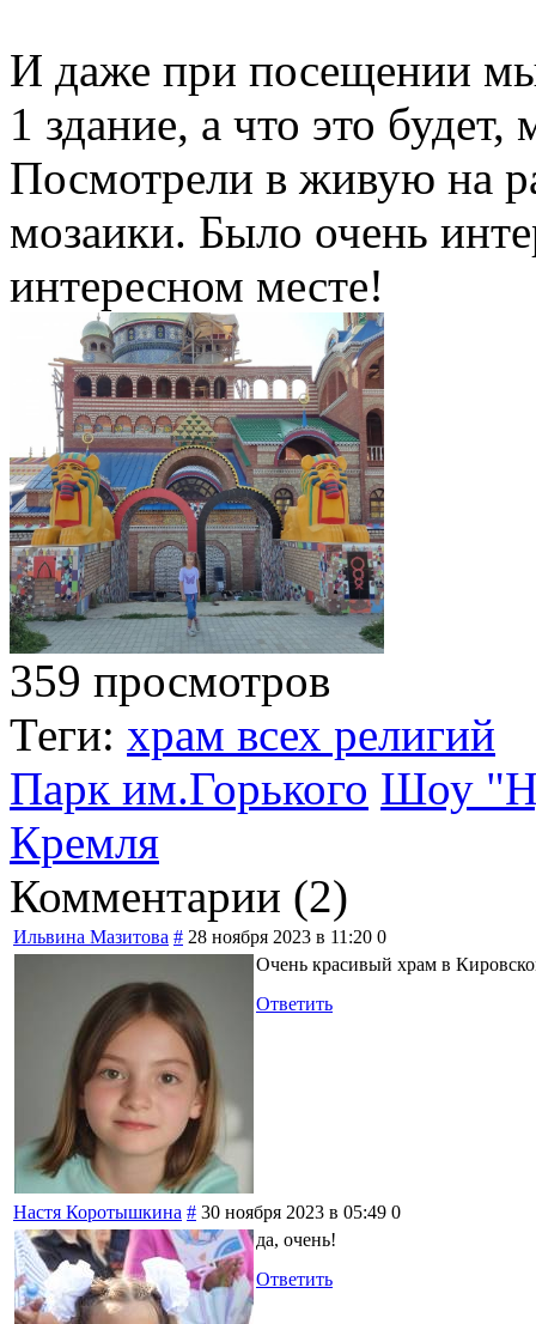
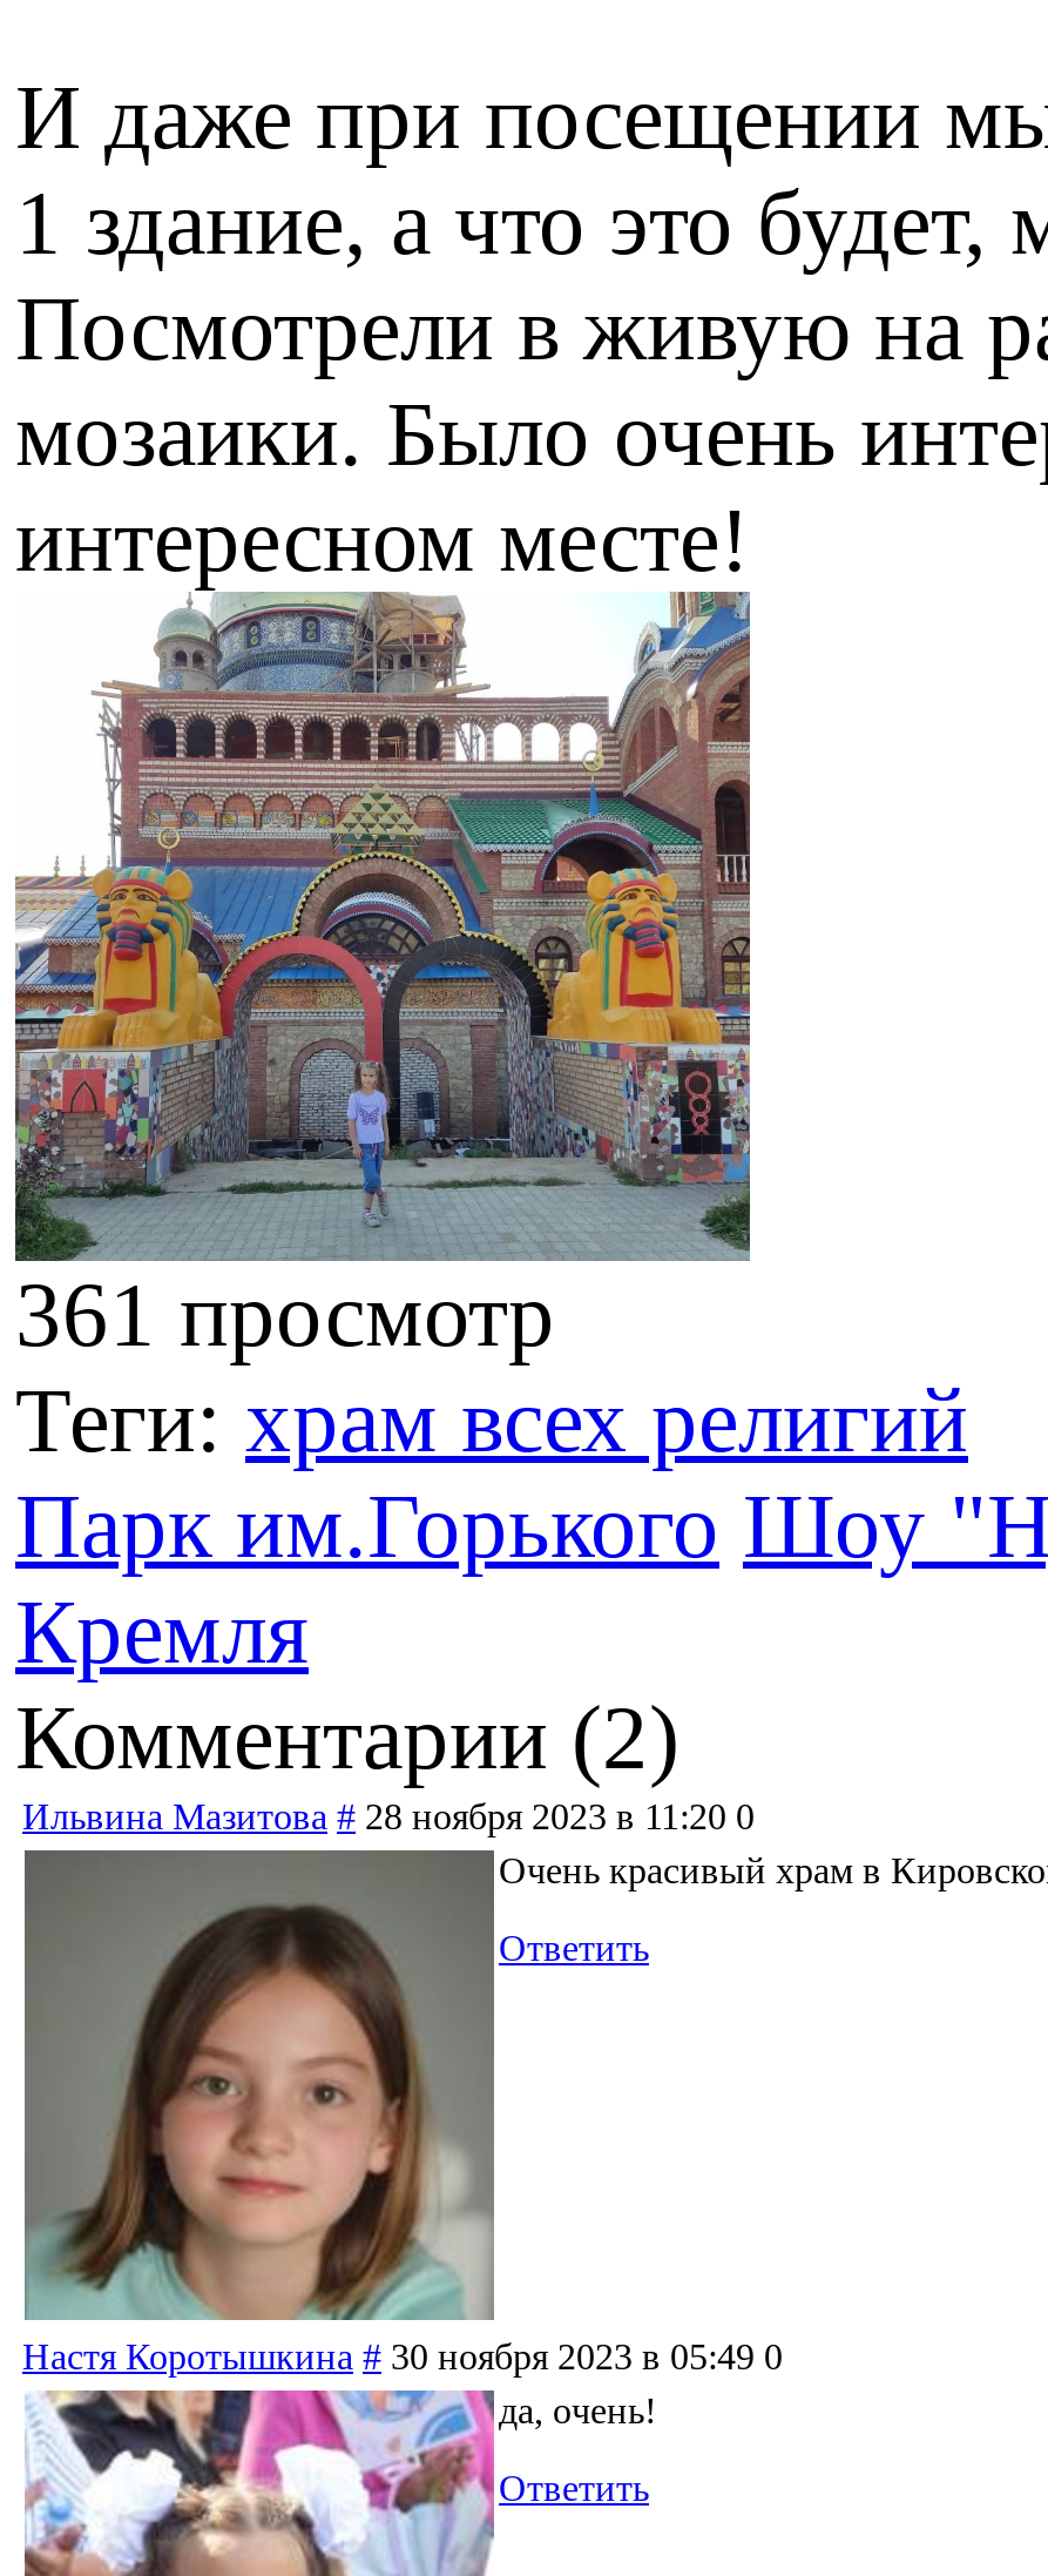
[10,654,330,706] 359 просмотров -> [15,1262,555,1363] 361 просмотр

